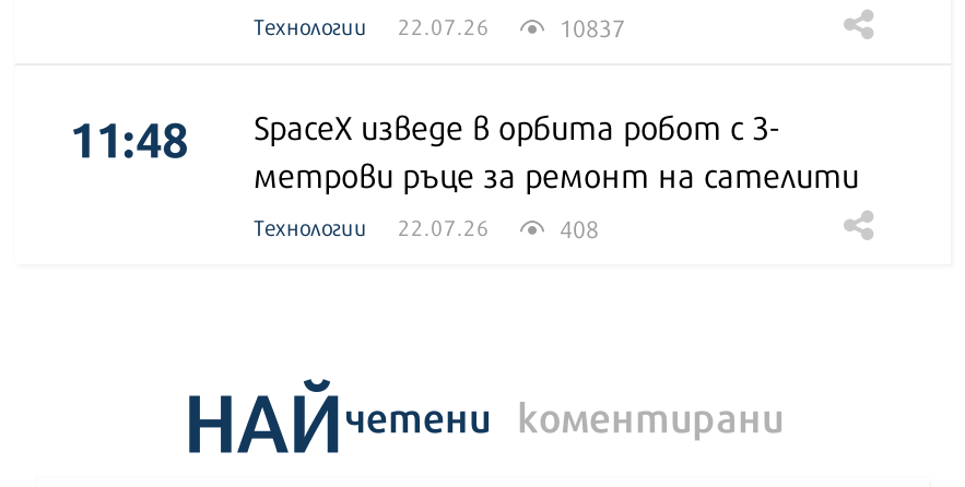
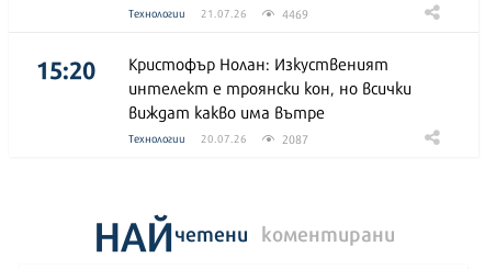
[398,9,625,43] 22.07.26 | 10837 -> [201,4,308,22] 21.07.26 | 4469
[70,96,859,196] 11:48 | SpaceX изведе в орбита робот с 3- | метрови ръце за ремонт на сателити -> [36,48,411,123] 15:20 | Кристофър Нолан: Изкуственият | интелект е троянски кон, но всички | виждат какво има вътре
[398,211,490,243] 22.07.26 -> [201,130,247,146] 20.07.26
[553,209,599,244] 408 -> [279,129,308,147] 2087

